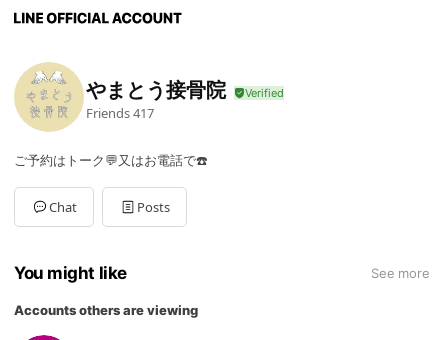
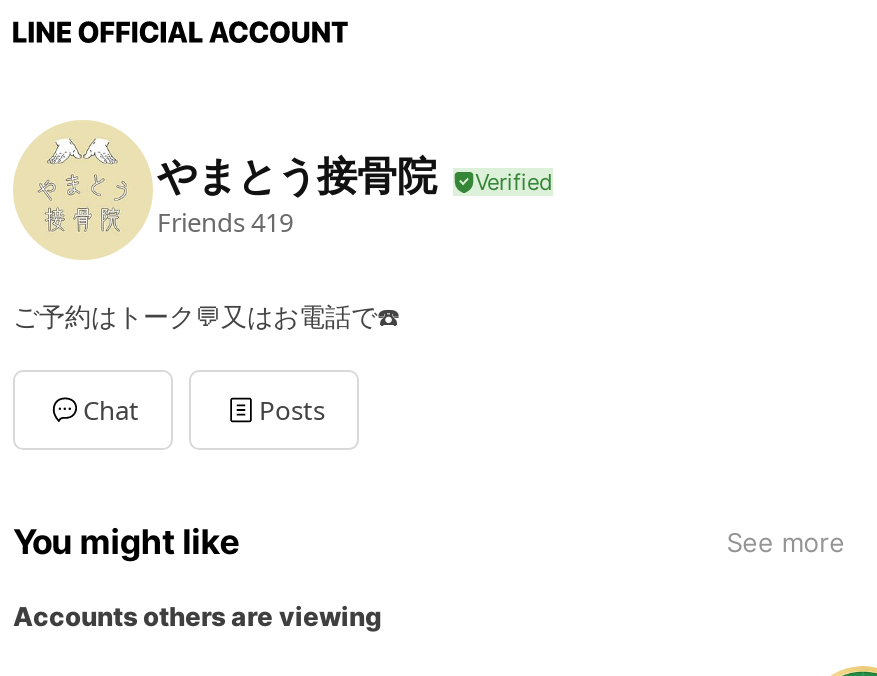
[86,103,154,121] Friends 417 -> [157,203,293,239] Friends 419

